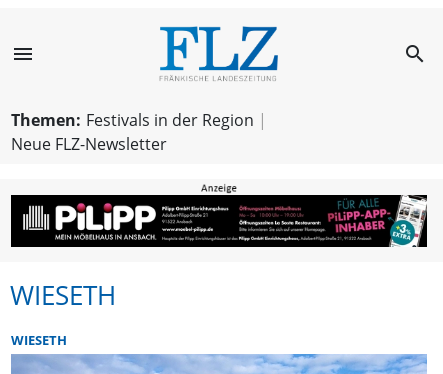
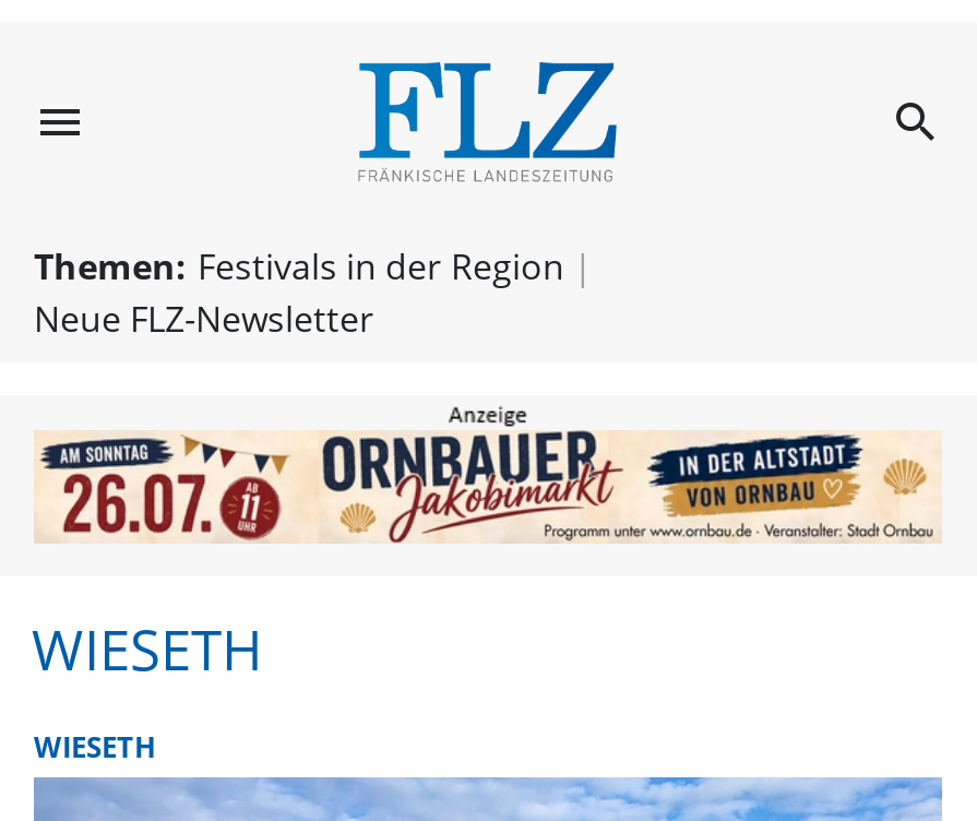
[10,194,428,248] [image] -> [34,428,942,544] [image]

